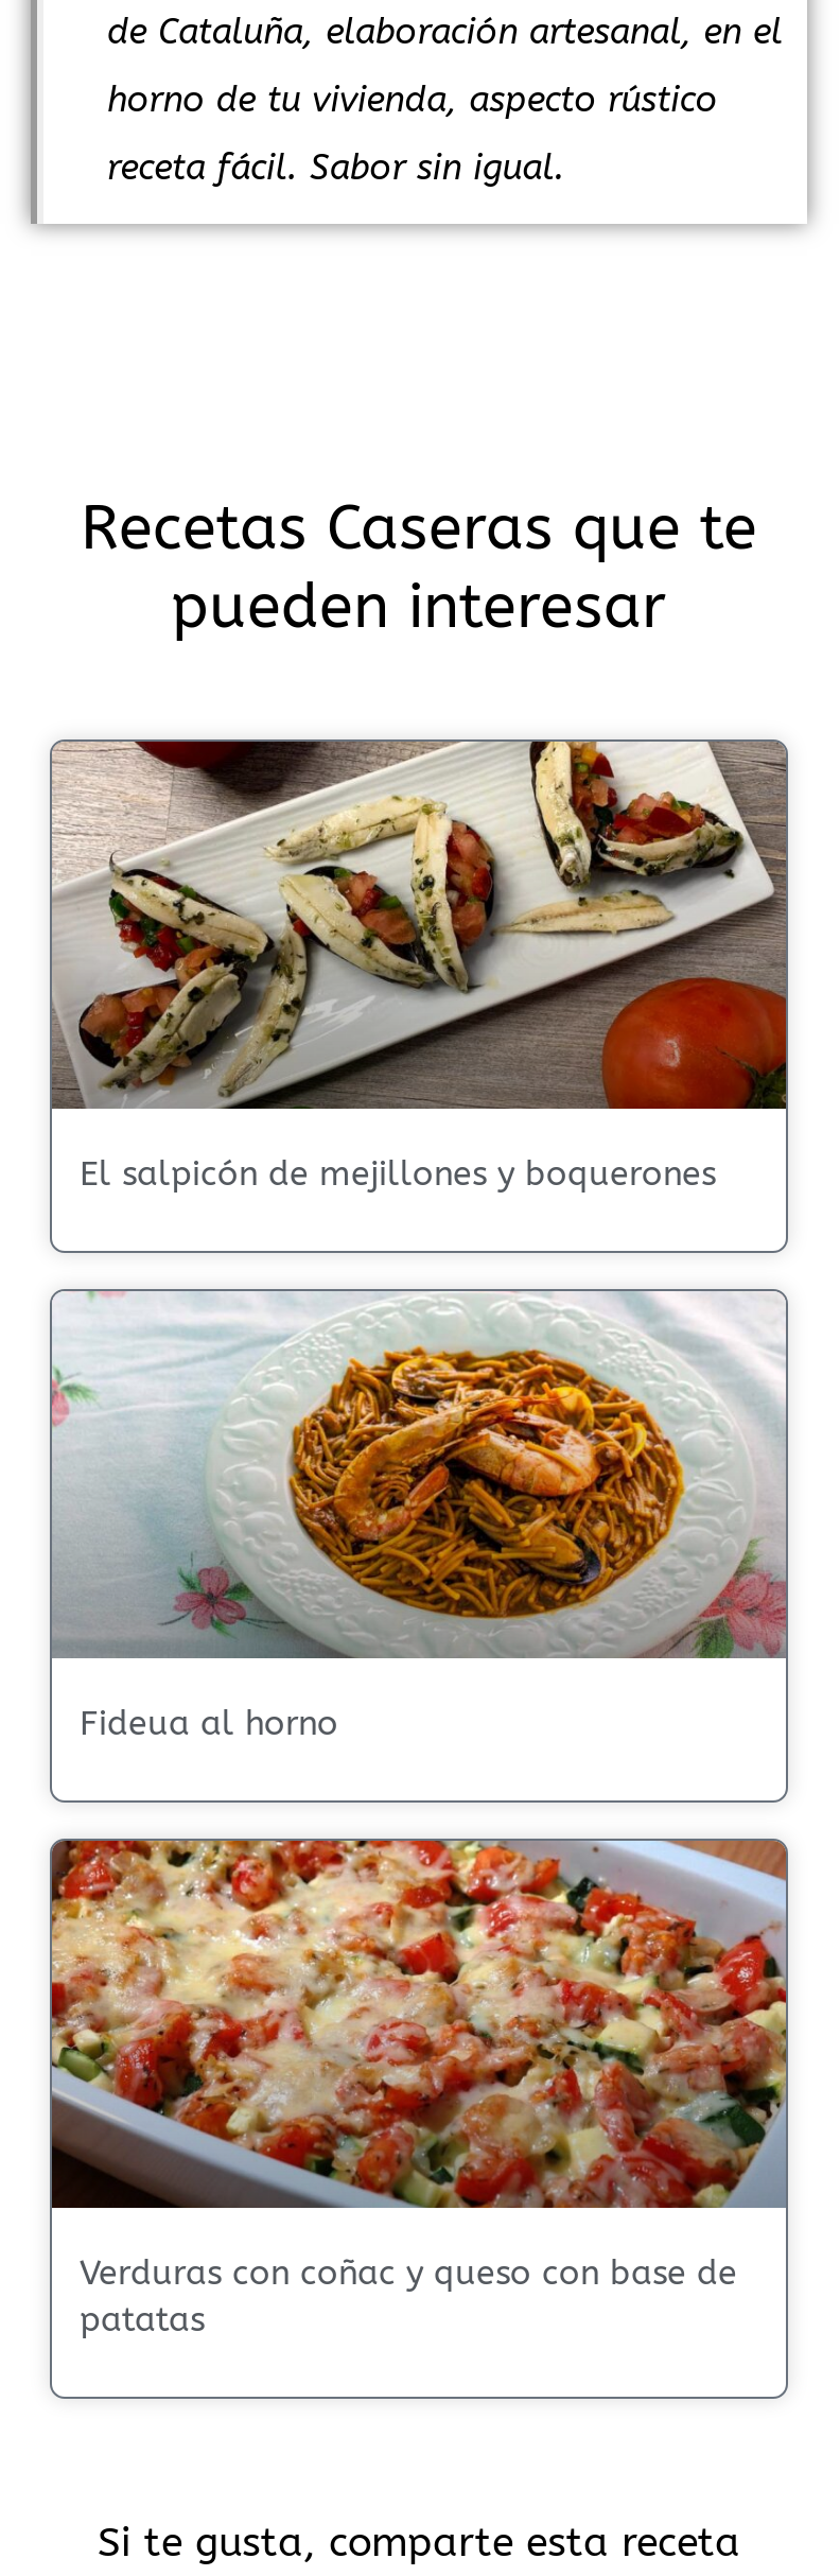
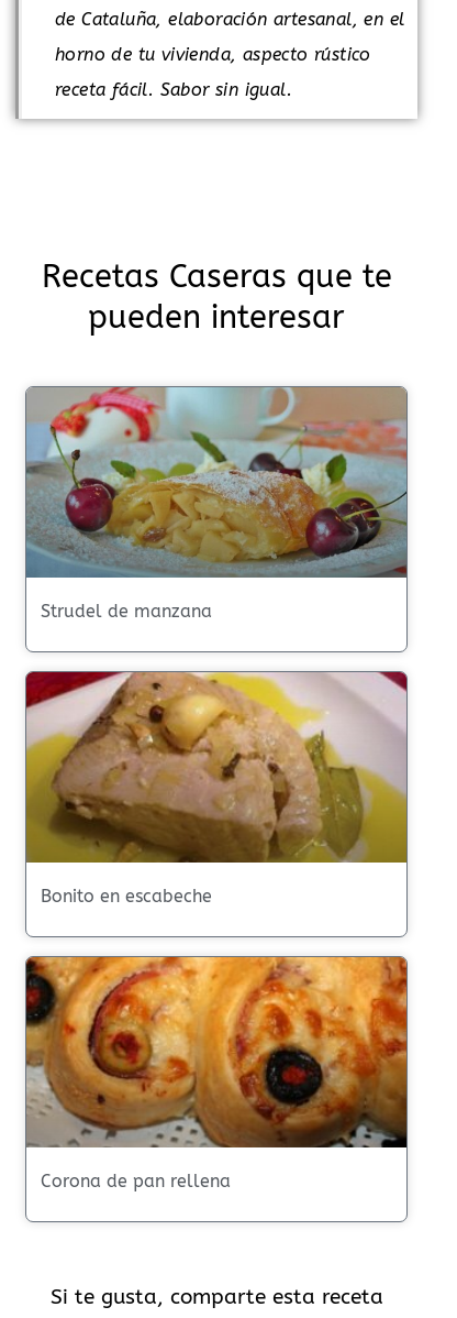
[52,739,788,1193] [image] | El salpicón de mejillones y boquerones -> [26,386,408,621] [image] | Strudel de manzana
[50,1289,788,1743] [image] | Fideua al horno -> [25,671,408,906] [image] | Bonito en escabeche
[50,1839,788,2339] [image] | Verduras con coñac y queso con base de | patatas -> [25,956,408,1191] [image] | Corona de pan rellena

